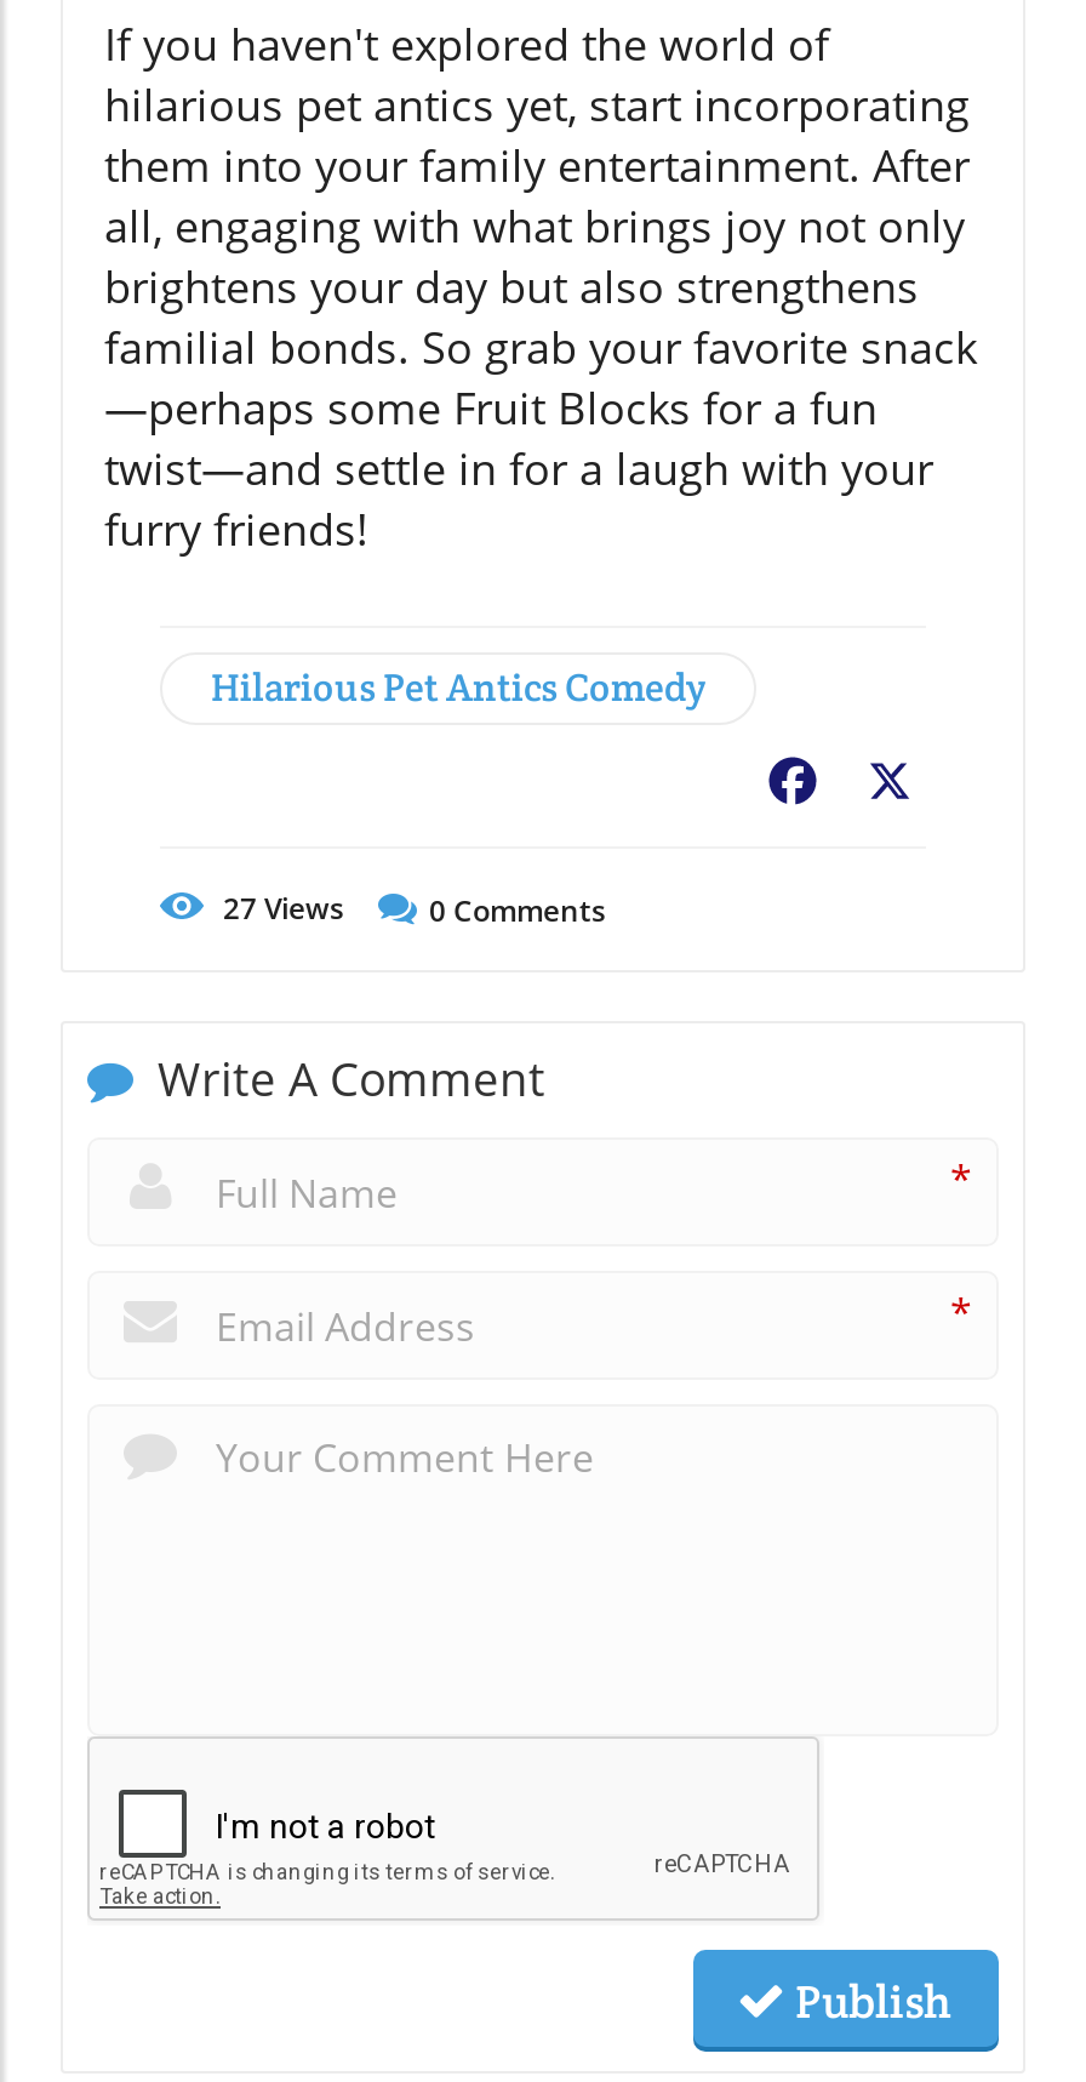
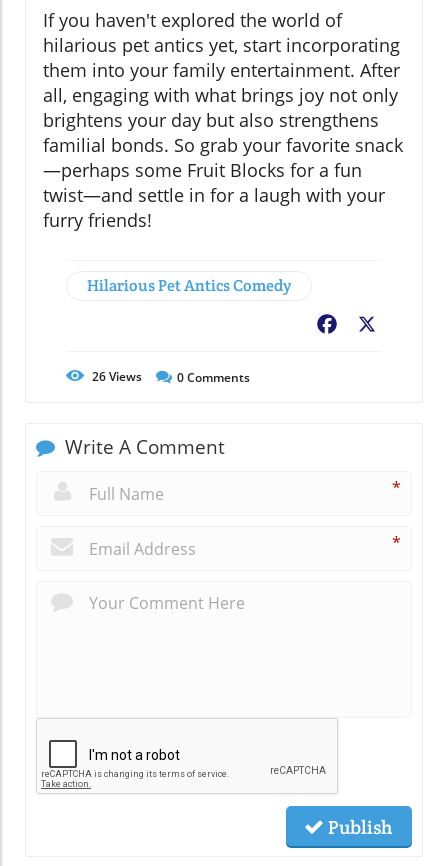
[223,887,344,928] 27 Views -> [92,368,142,385] 26 Views

